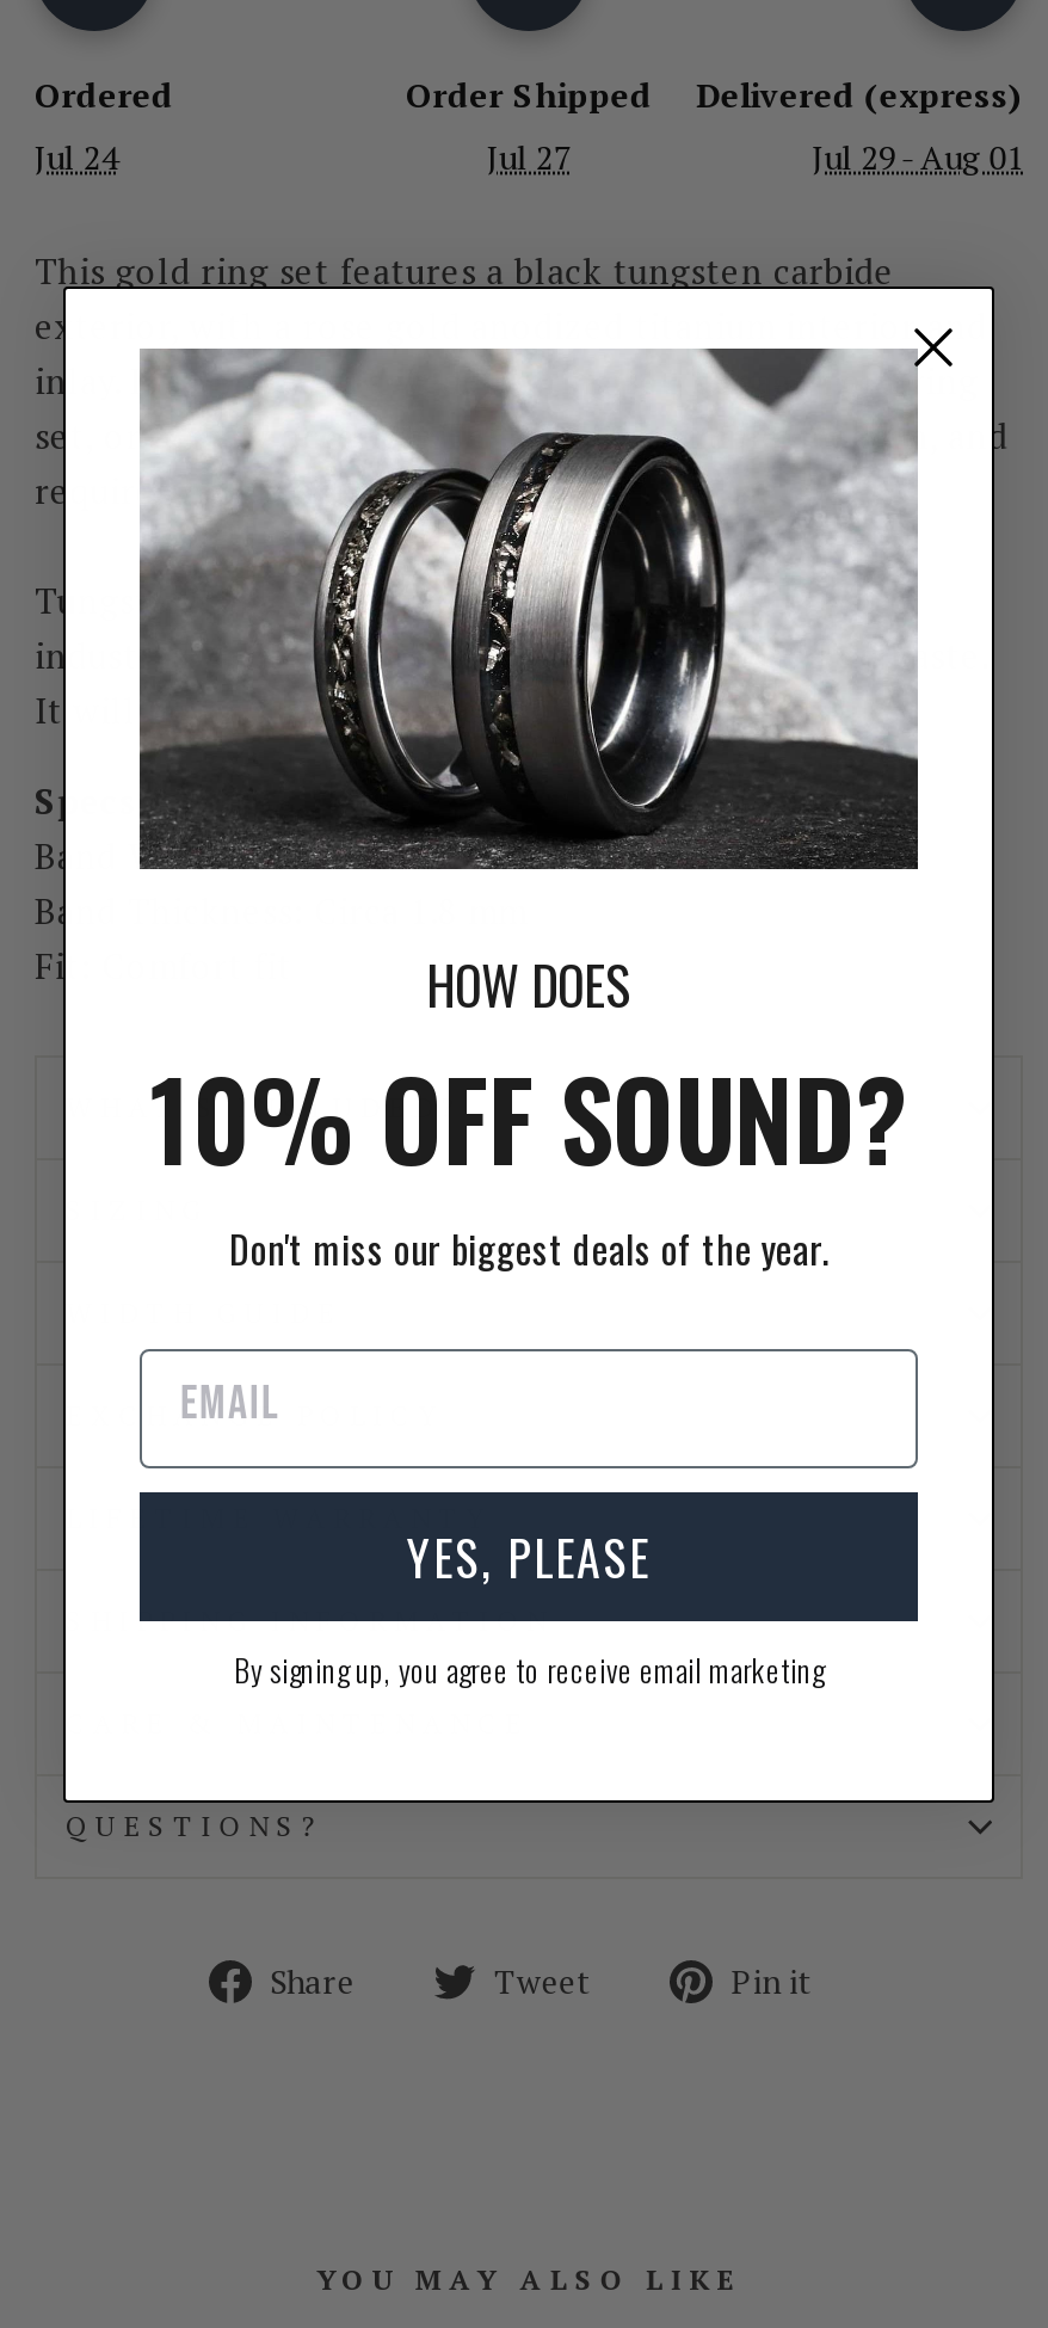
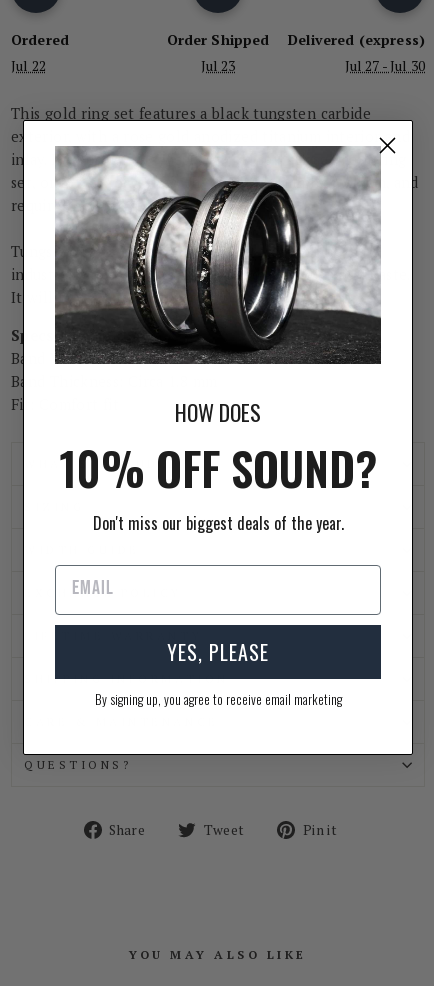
[35,134,118,179] Jul 24 -> [11,56,46,75] Jul 22
[487,134,570,179] Jul 27 -> [200,56,235,75] Jul 23
[812,134,1023,179] Jul 29 - Aug 01 -> [345,56,425,75] Jul 27 - Jul 30

